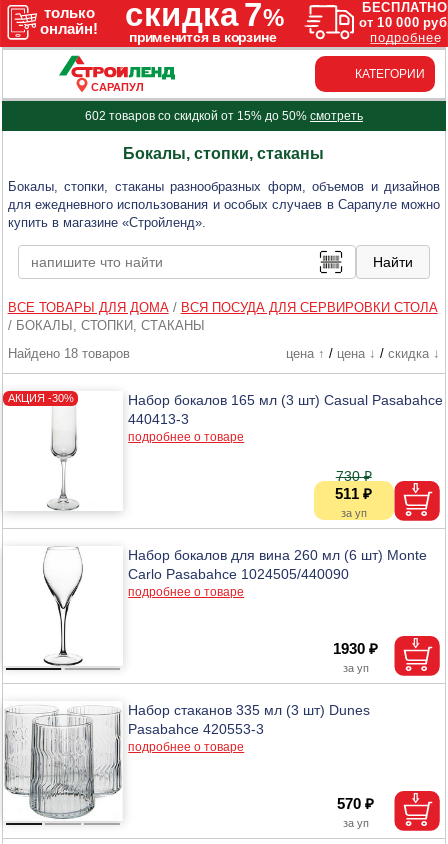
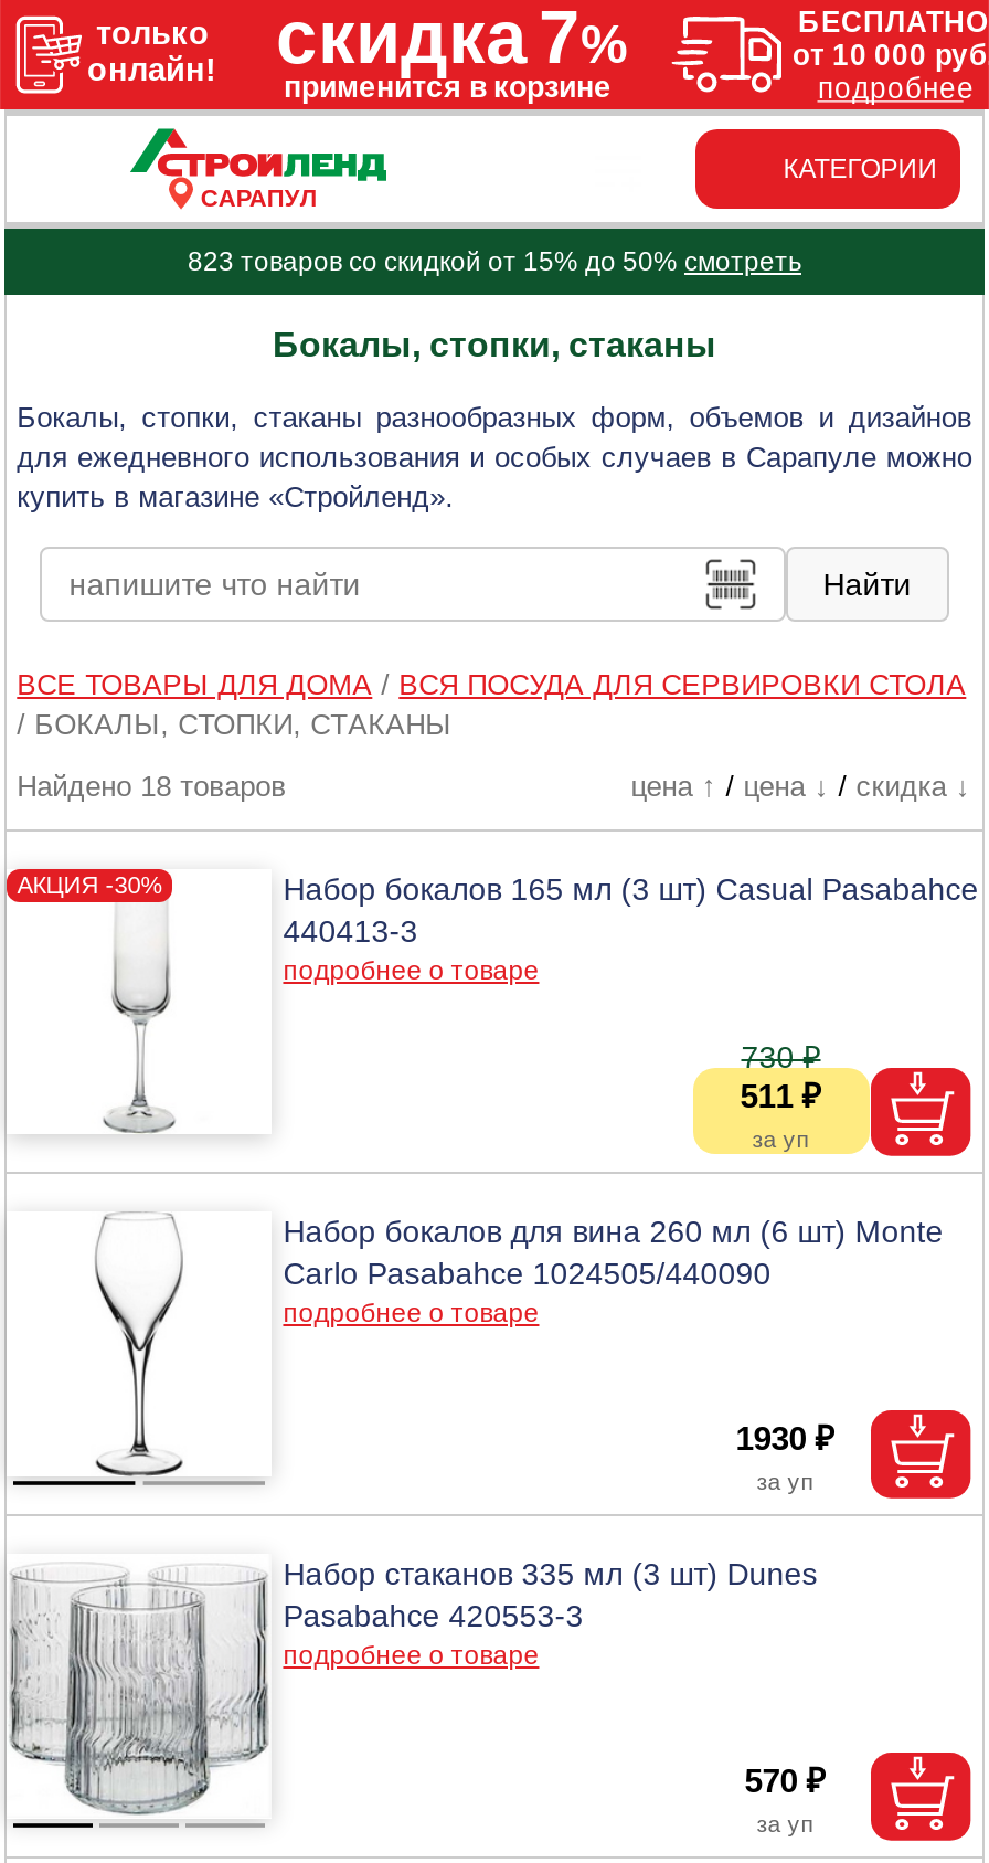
[85,109,363,123] 602 товаров со скидкой от 15% до 50% смотреть -> [188,246,801,277] 823 товаров со скидкой от 15% до 50% смотреть

